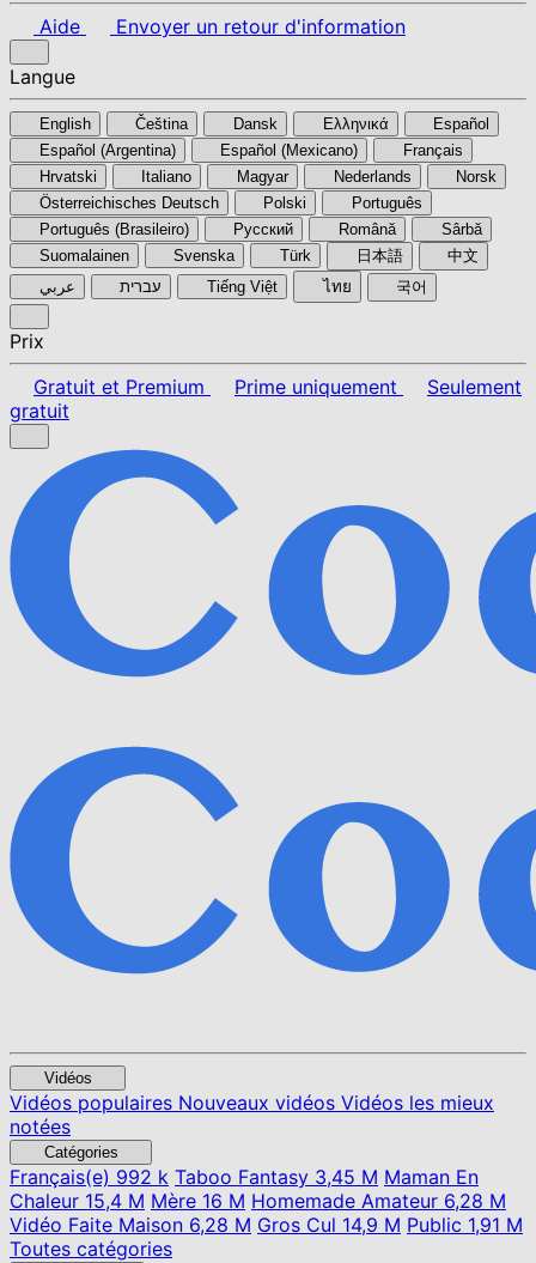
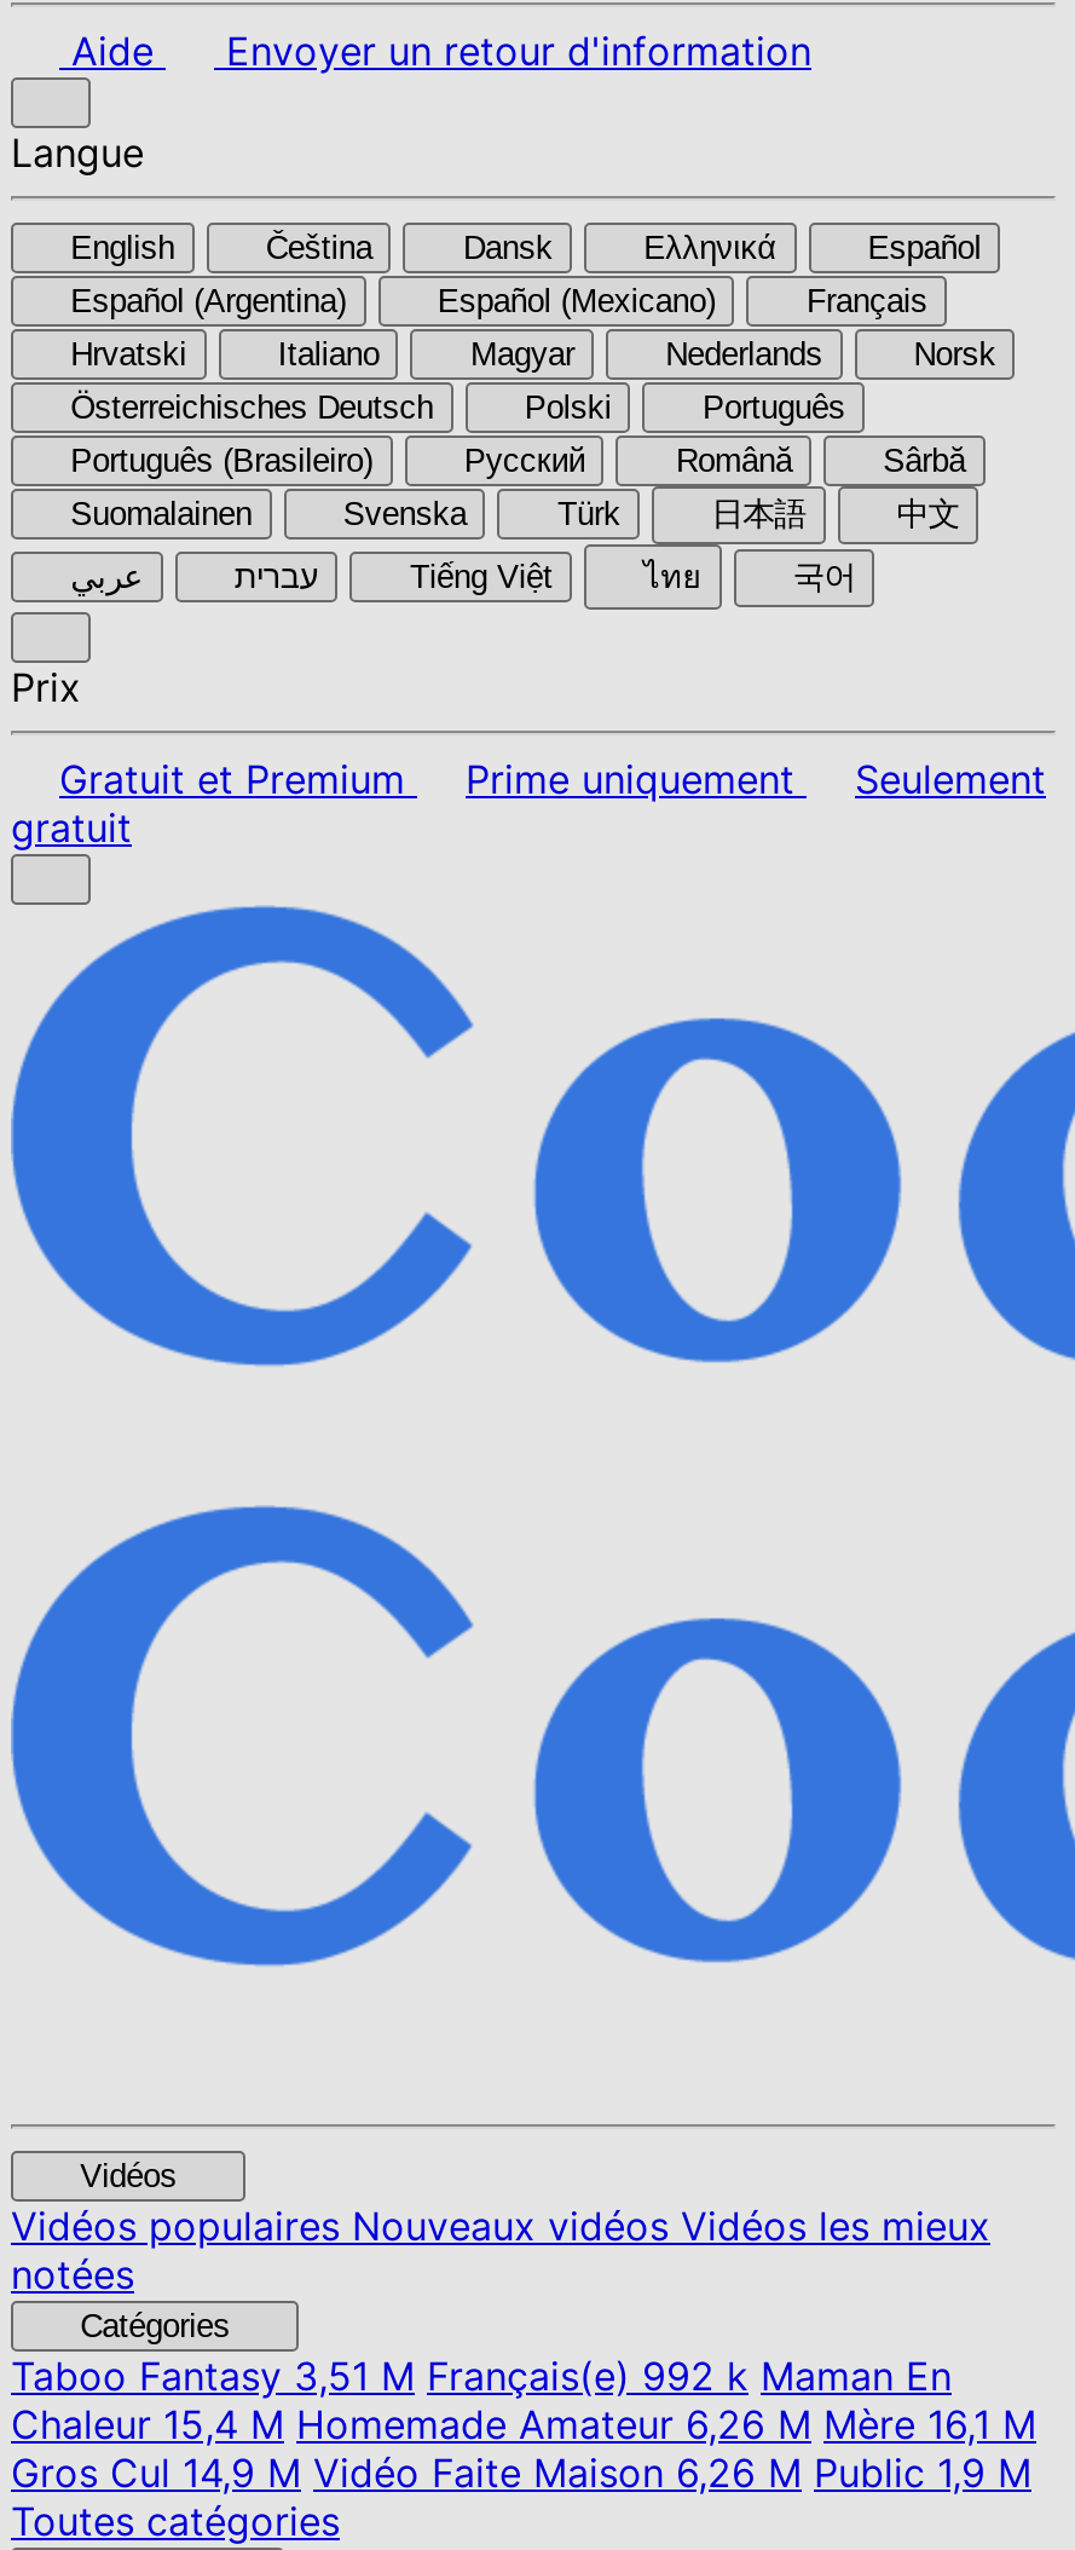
[10,1165,479,1189] Français(e)992 k Taboo Fantasy 3,45 M Maman En -> [11,2352,952,2400] Taboo Fantasy3,51 M Français(e) 992 k Maman En
[10,1189,506,1213] Chaleur 15,4 M Mère 16 M Homemade Amateur 6,28 M -> [11,2400,1036,2448] Chaleur 15,4 M Homemade Amateur 6,26 M Mère 16,1 M
[10,1213,523,1237] Vidéo Faite Maison 6,28 M Gros Cul 14,9 M Public 1,91 M -> [11,2448,1031,2497] Gros Cul 14,9 M Vidéo Faite Maison 6,26 M Public 1,9 M

